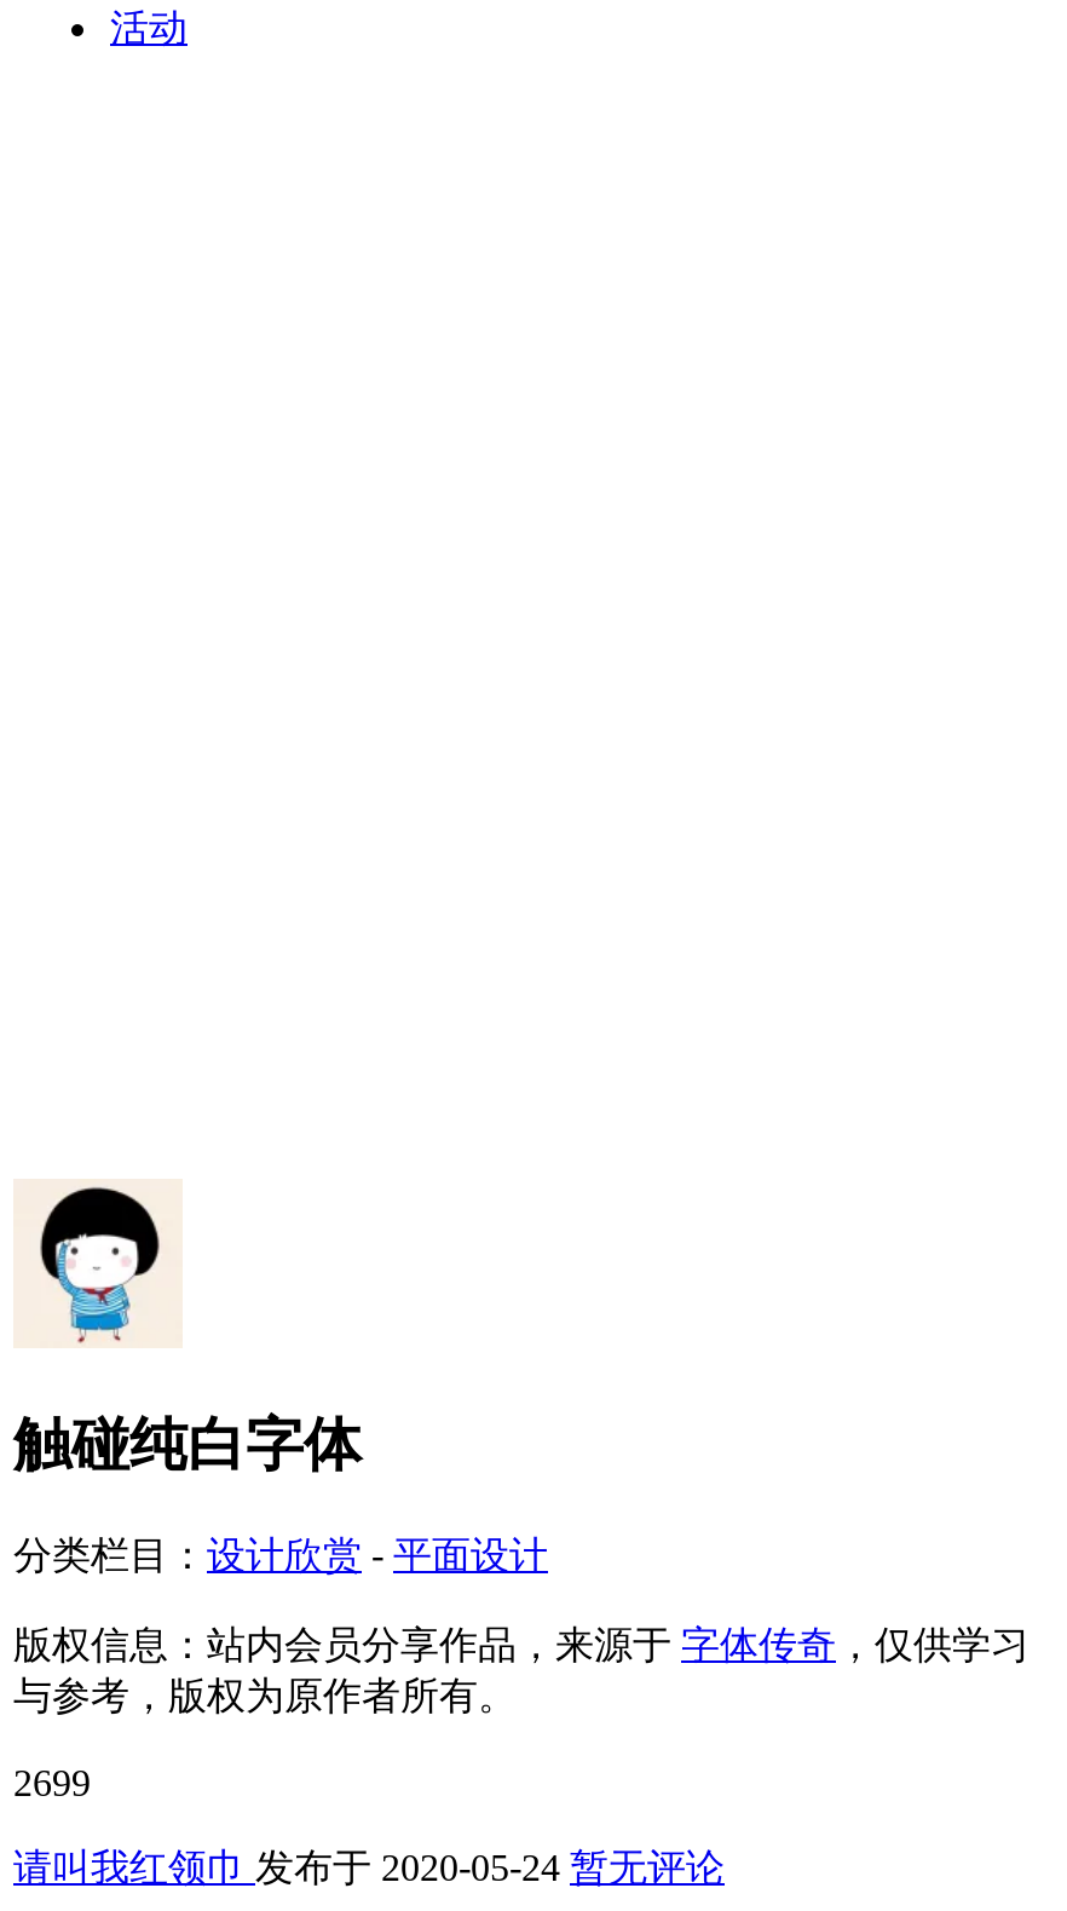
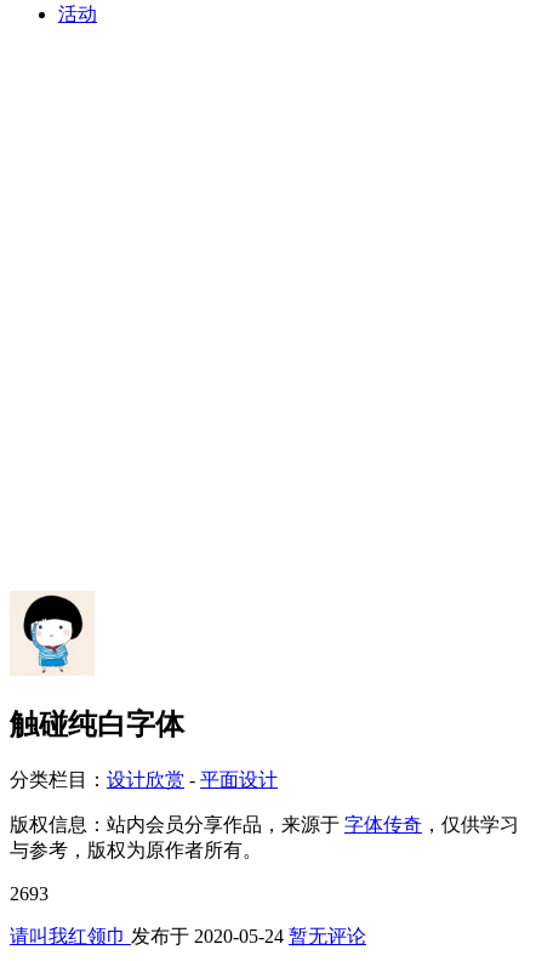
[13,1762,91,1803] 2699 -> [10,883,49,904] 2693

